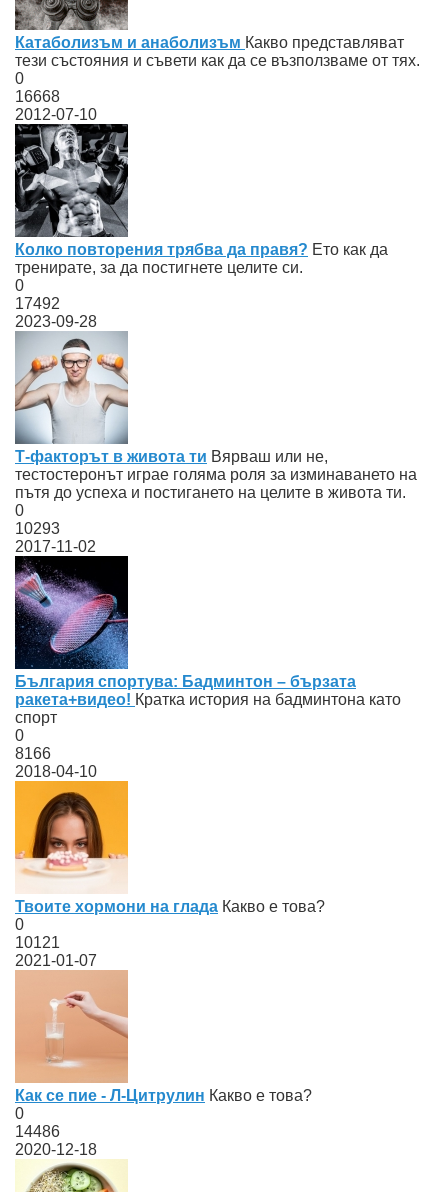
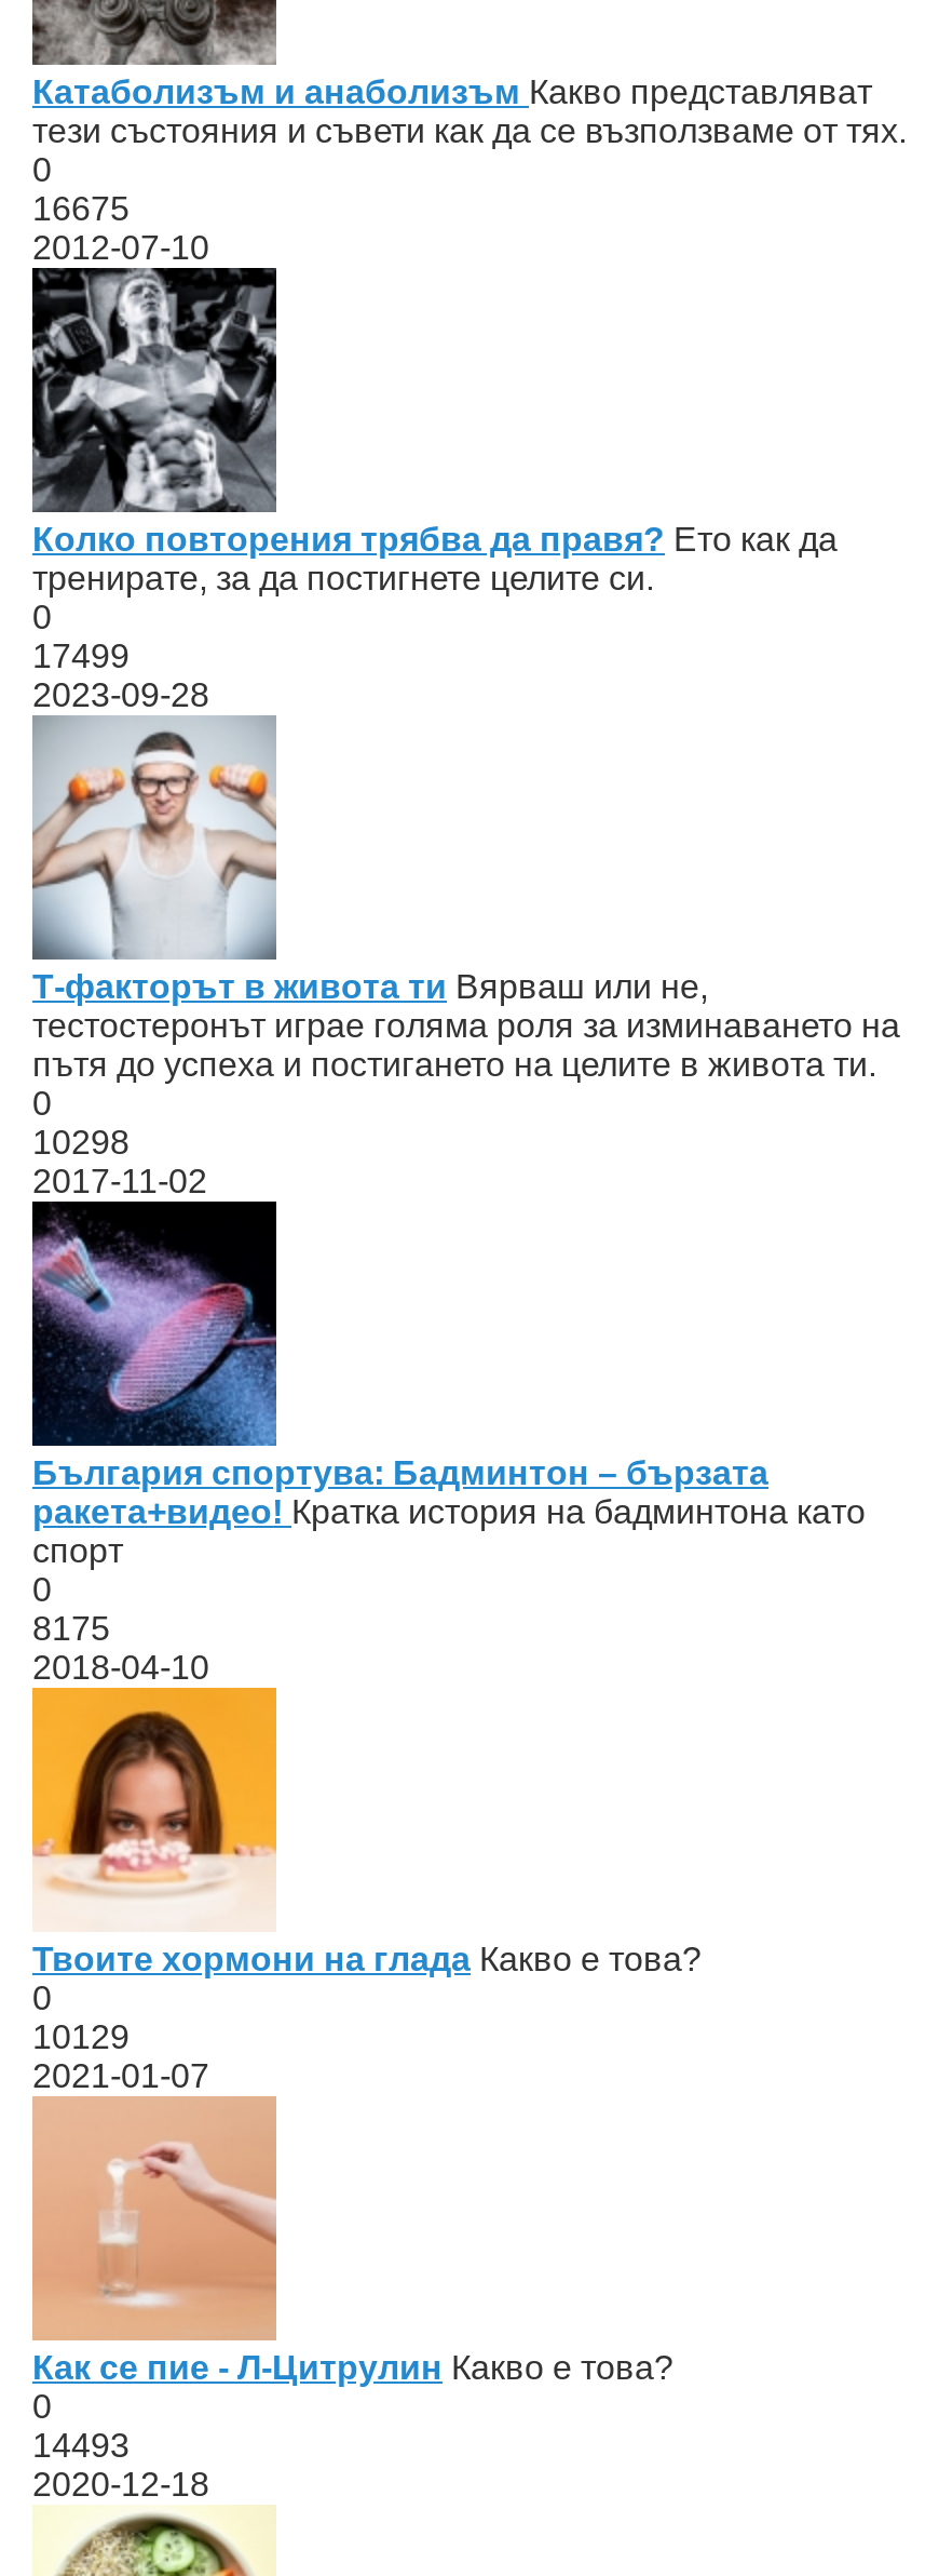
[15,88,60,105] 16668 -> [32,190,130,226] 16675
[15,295,60,312] 17492 -> [32,637,130,674] 17499
[15,520,60,537] 10293 -> [32,1123,130,1160] 10298
[15,745,51,762] 8166 -> [32,1609,110,1646] 8175
[15,934,60,951] 10121 -> [32,2018,130,2055] 10129
[15,1123,60,1140] 14486 -> [32,2426,130,2463] 14493

